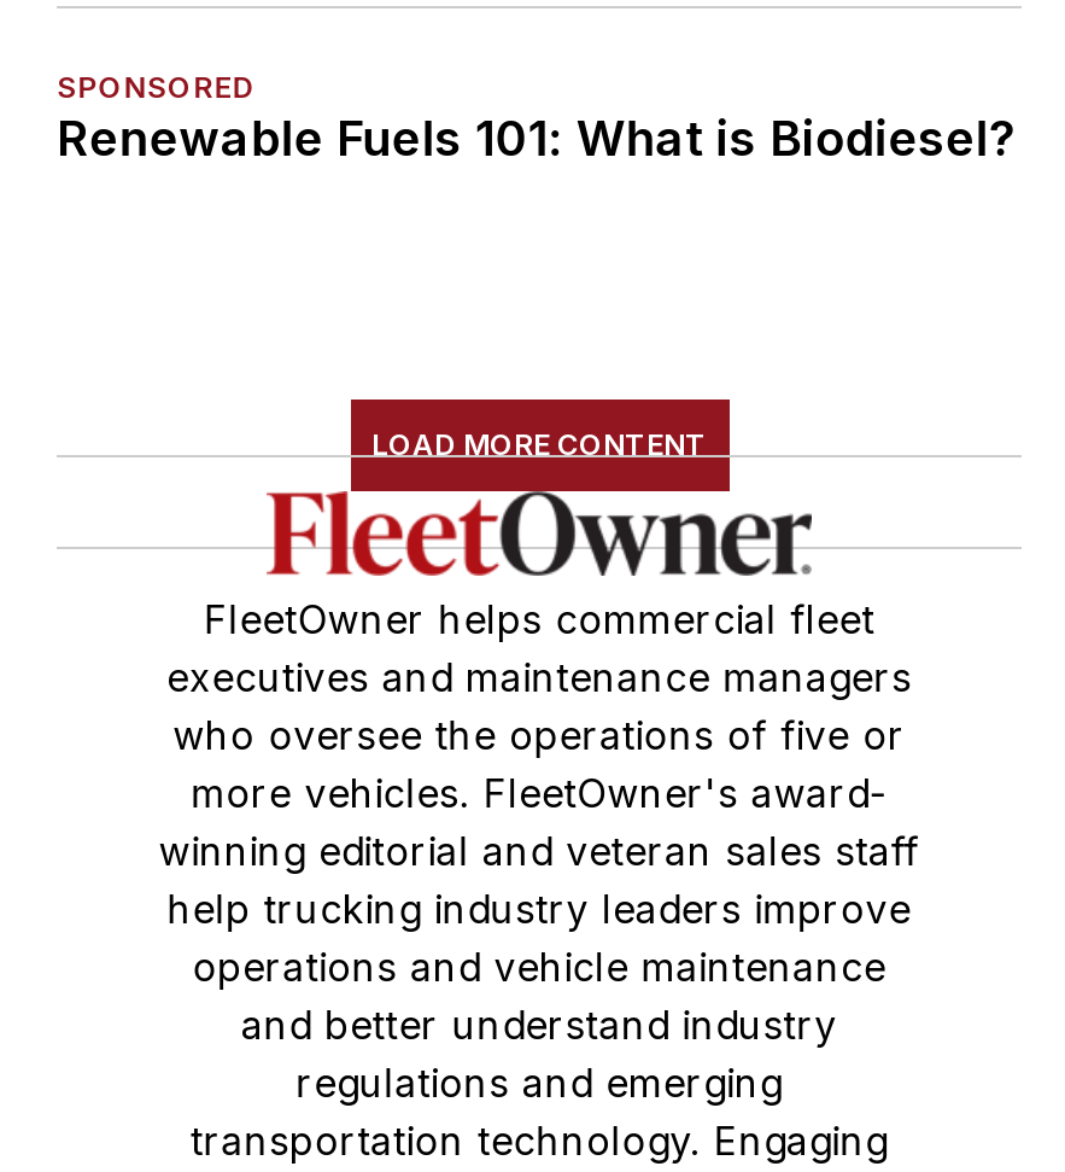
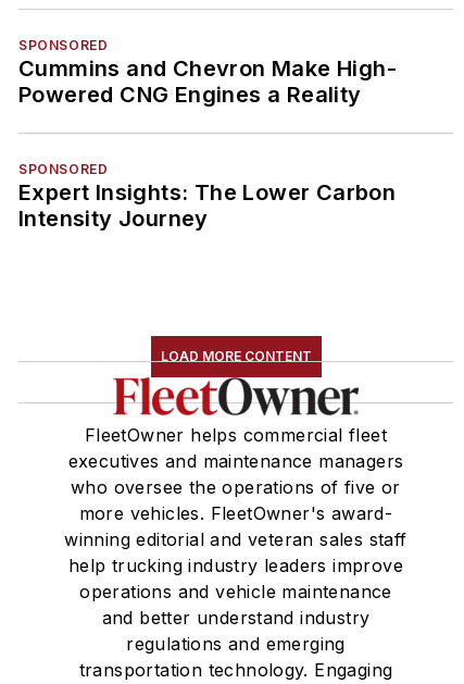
[57,110,1016,168] Renewable Fuels 101: What is Biodiesel? -> [18,56,397,232] Cummins and Chevron Make High- | Powered CNG Engines a Reality | SPONSORED | Expert Insights: The Lower Carbon | Intensity Journey

